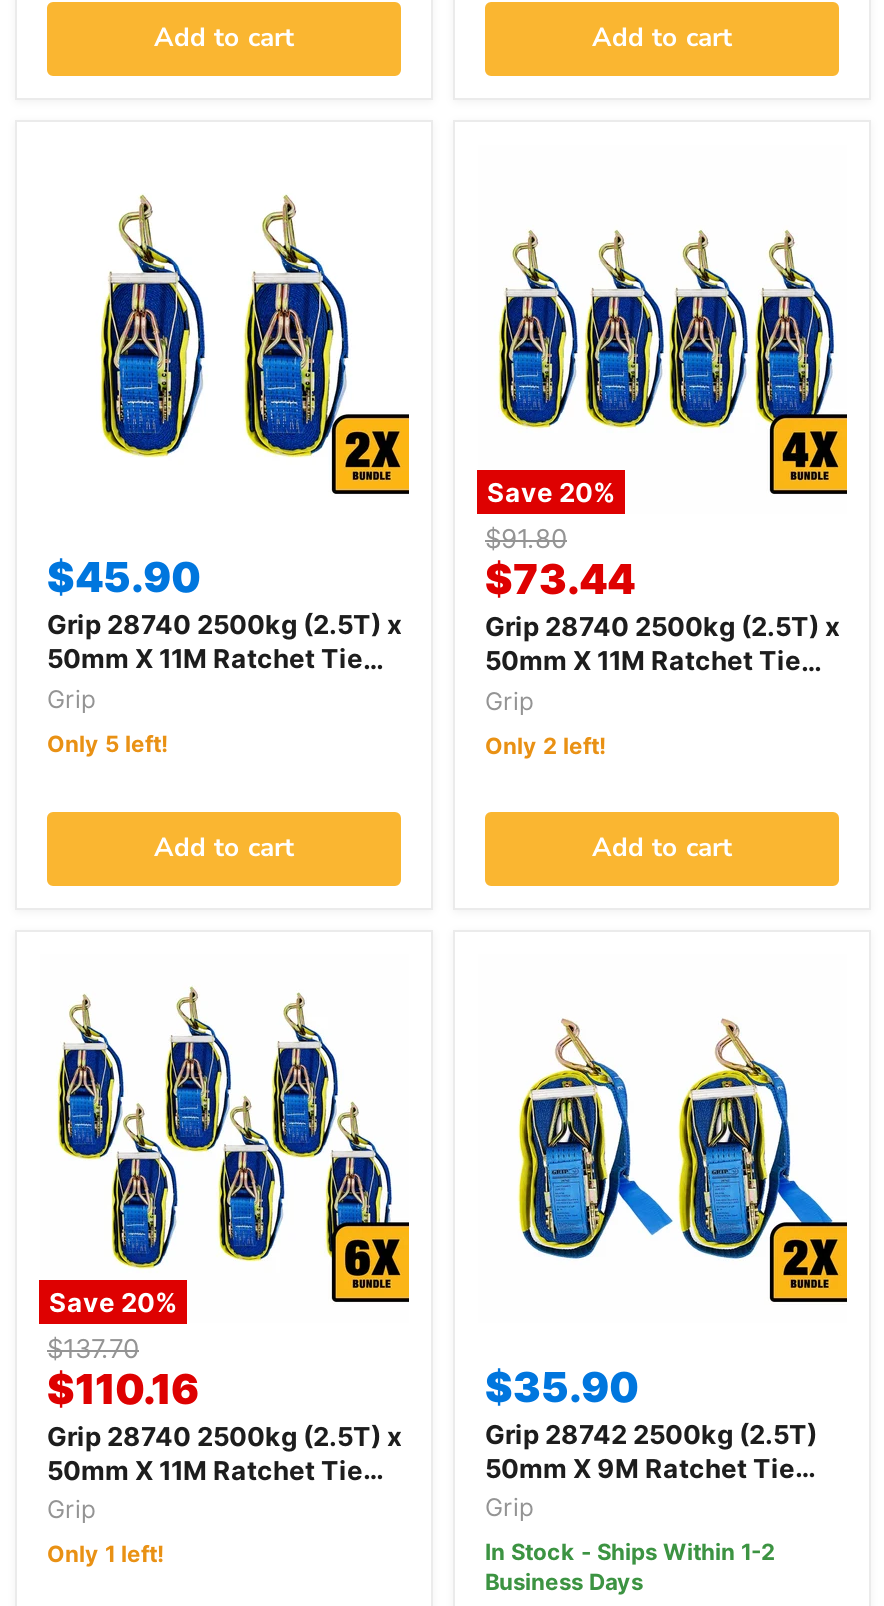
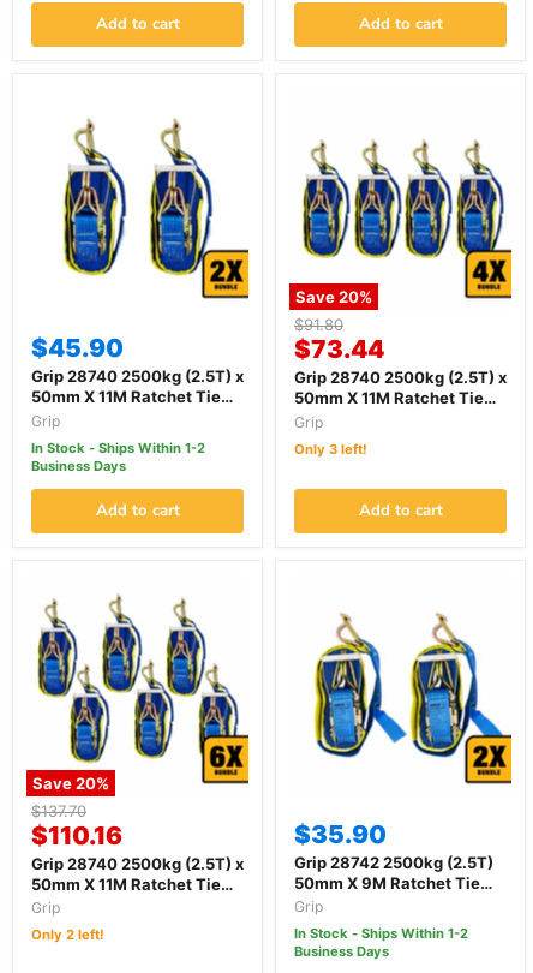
[47,729,169,757] Only 5 left! -> [31,439,205,474] In Stock - Ships Within 1-2 | Business Days
[485,731,607,759] Only 2 left! -> [294,440,367,457] Only 3 left!
[47,1540,165,1568] Only 1 left! -> [31,926,104,943] Only 2 left!

